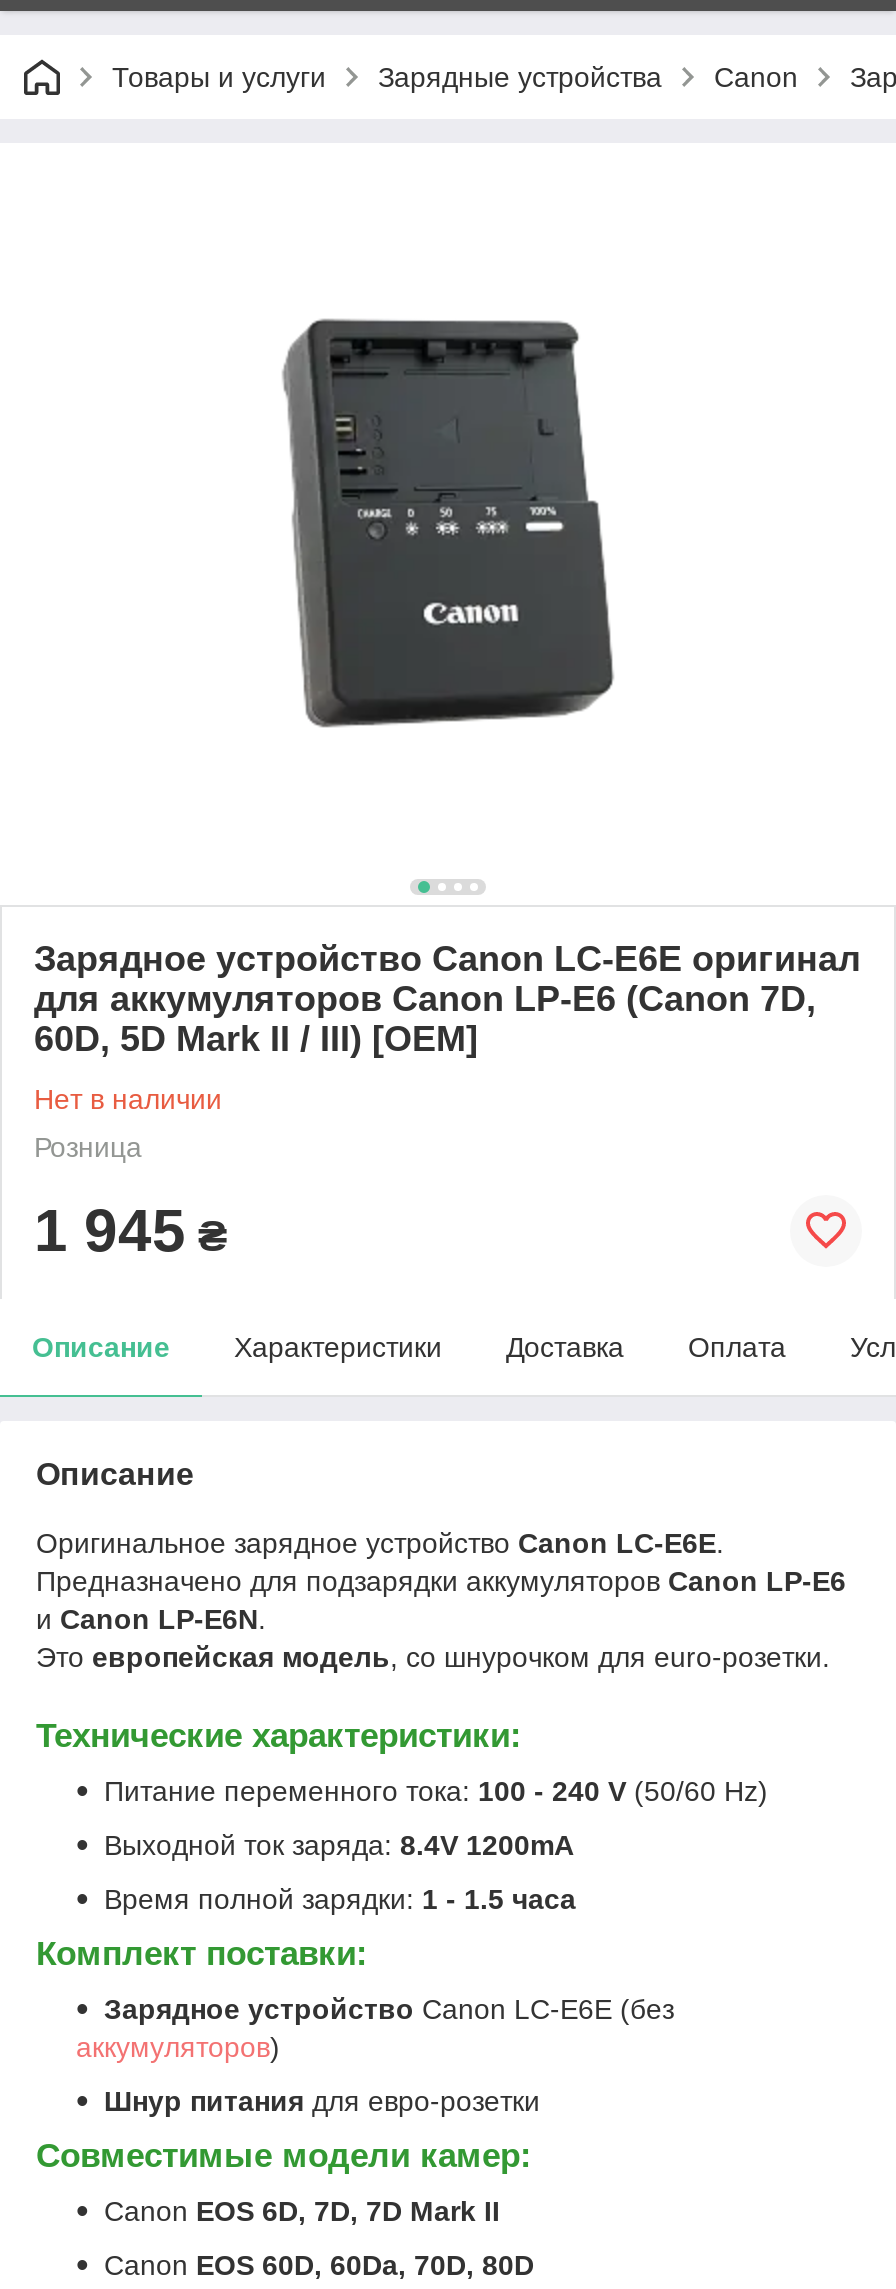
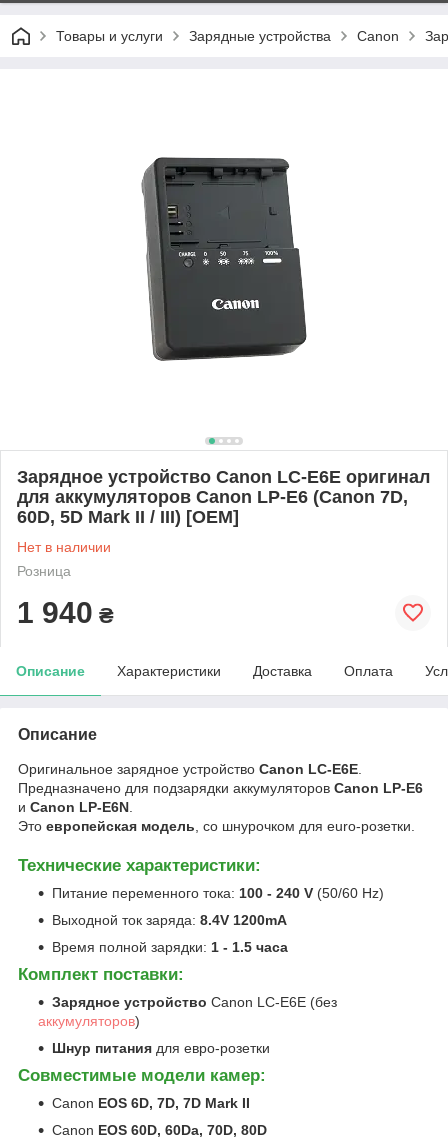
[34,1197,228,1263] 1 945 ₴ -> [17,596,114,629] 1 940 ₴

